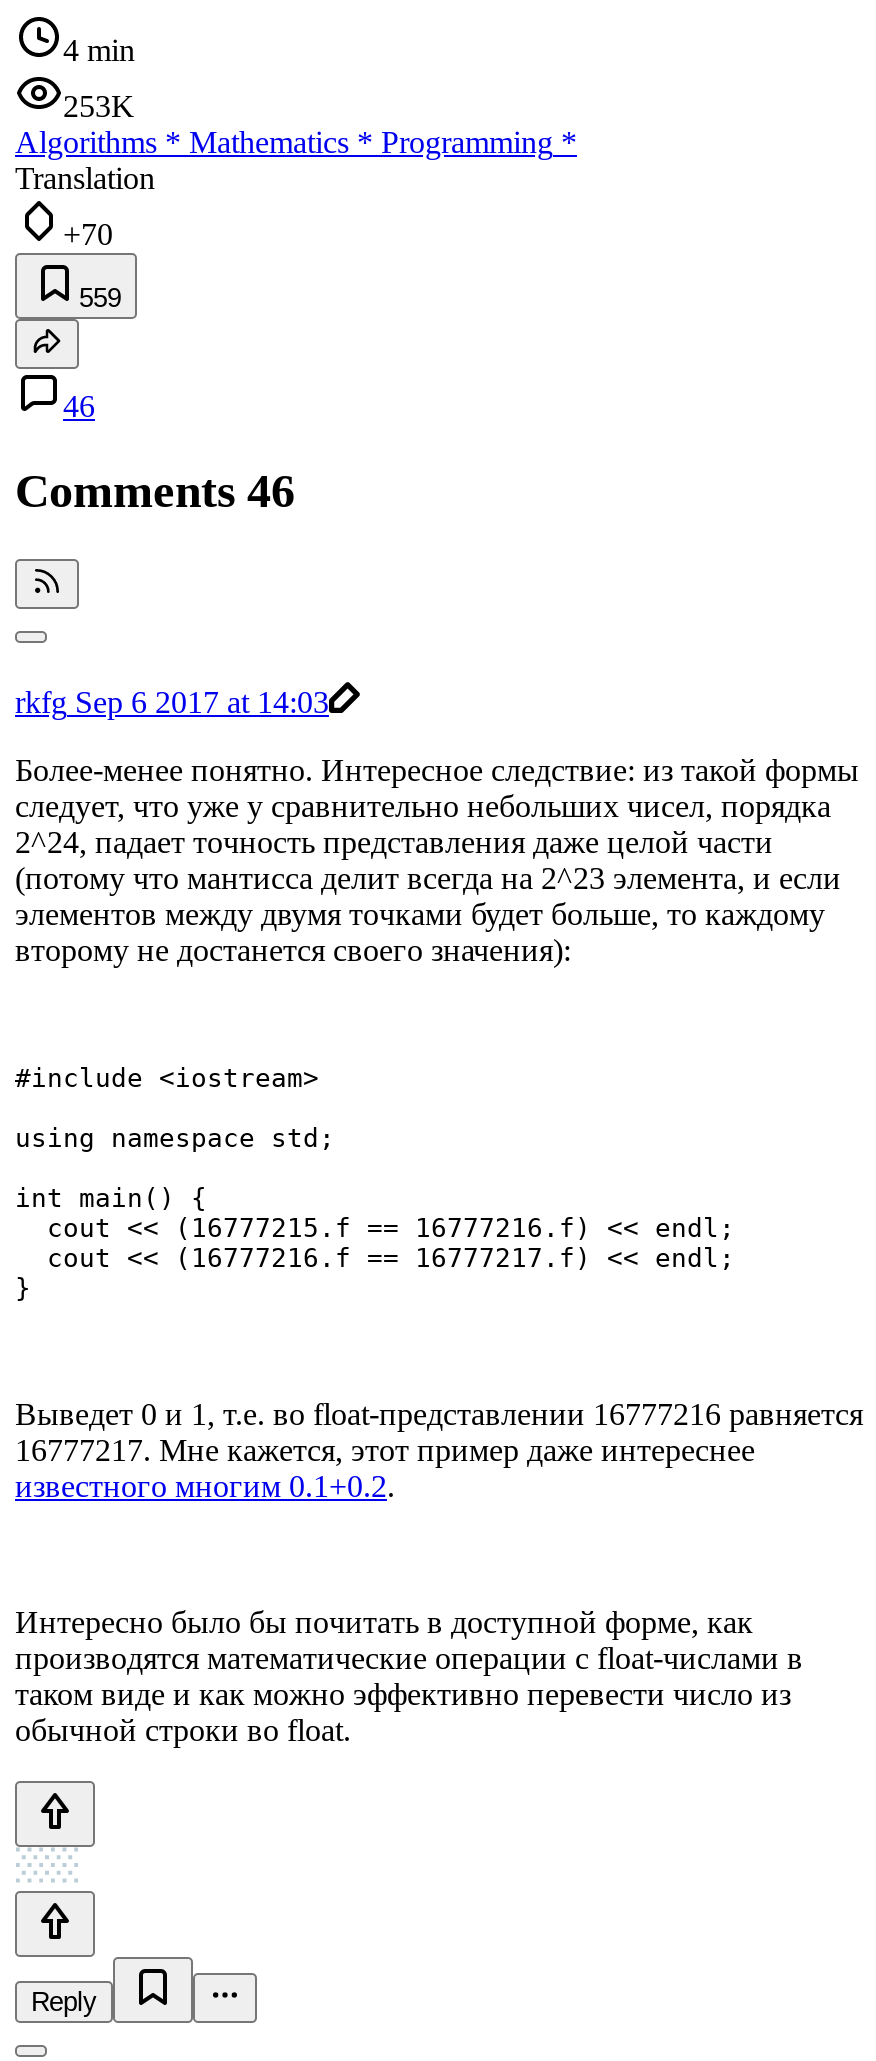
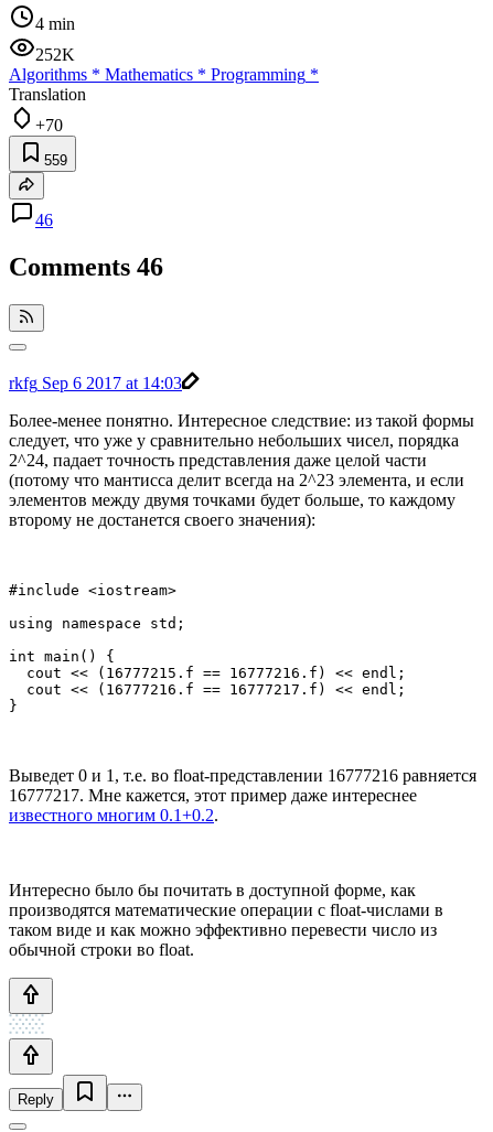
[63,89,135,123] 253K -> [35,45,75,64] 252K

